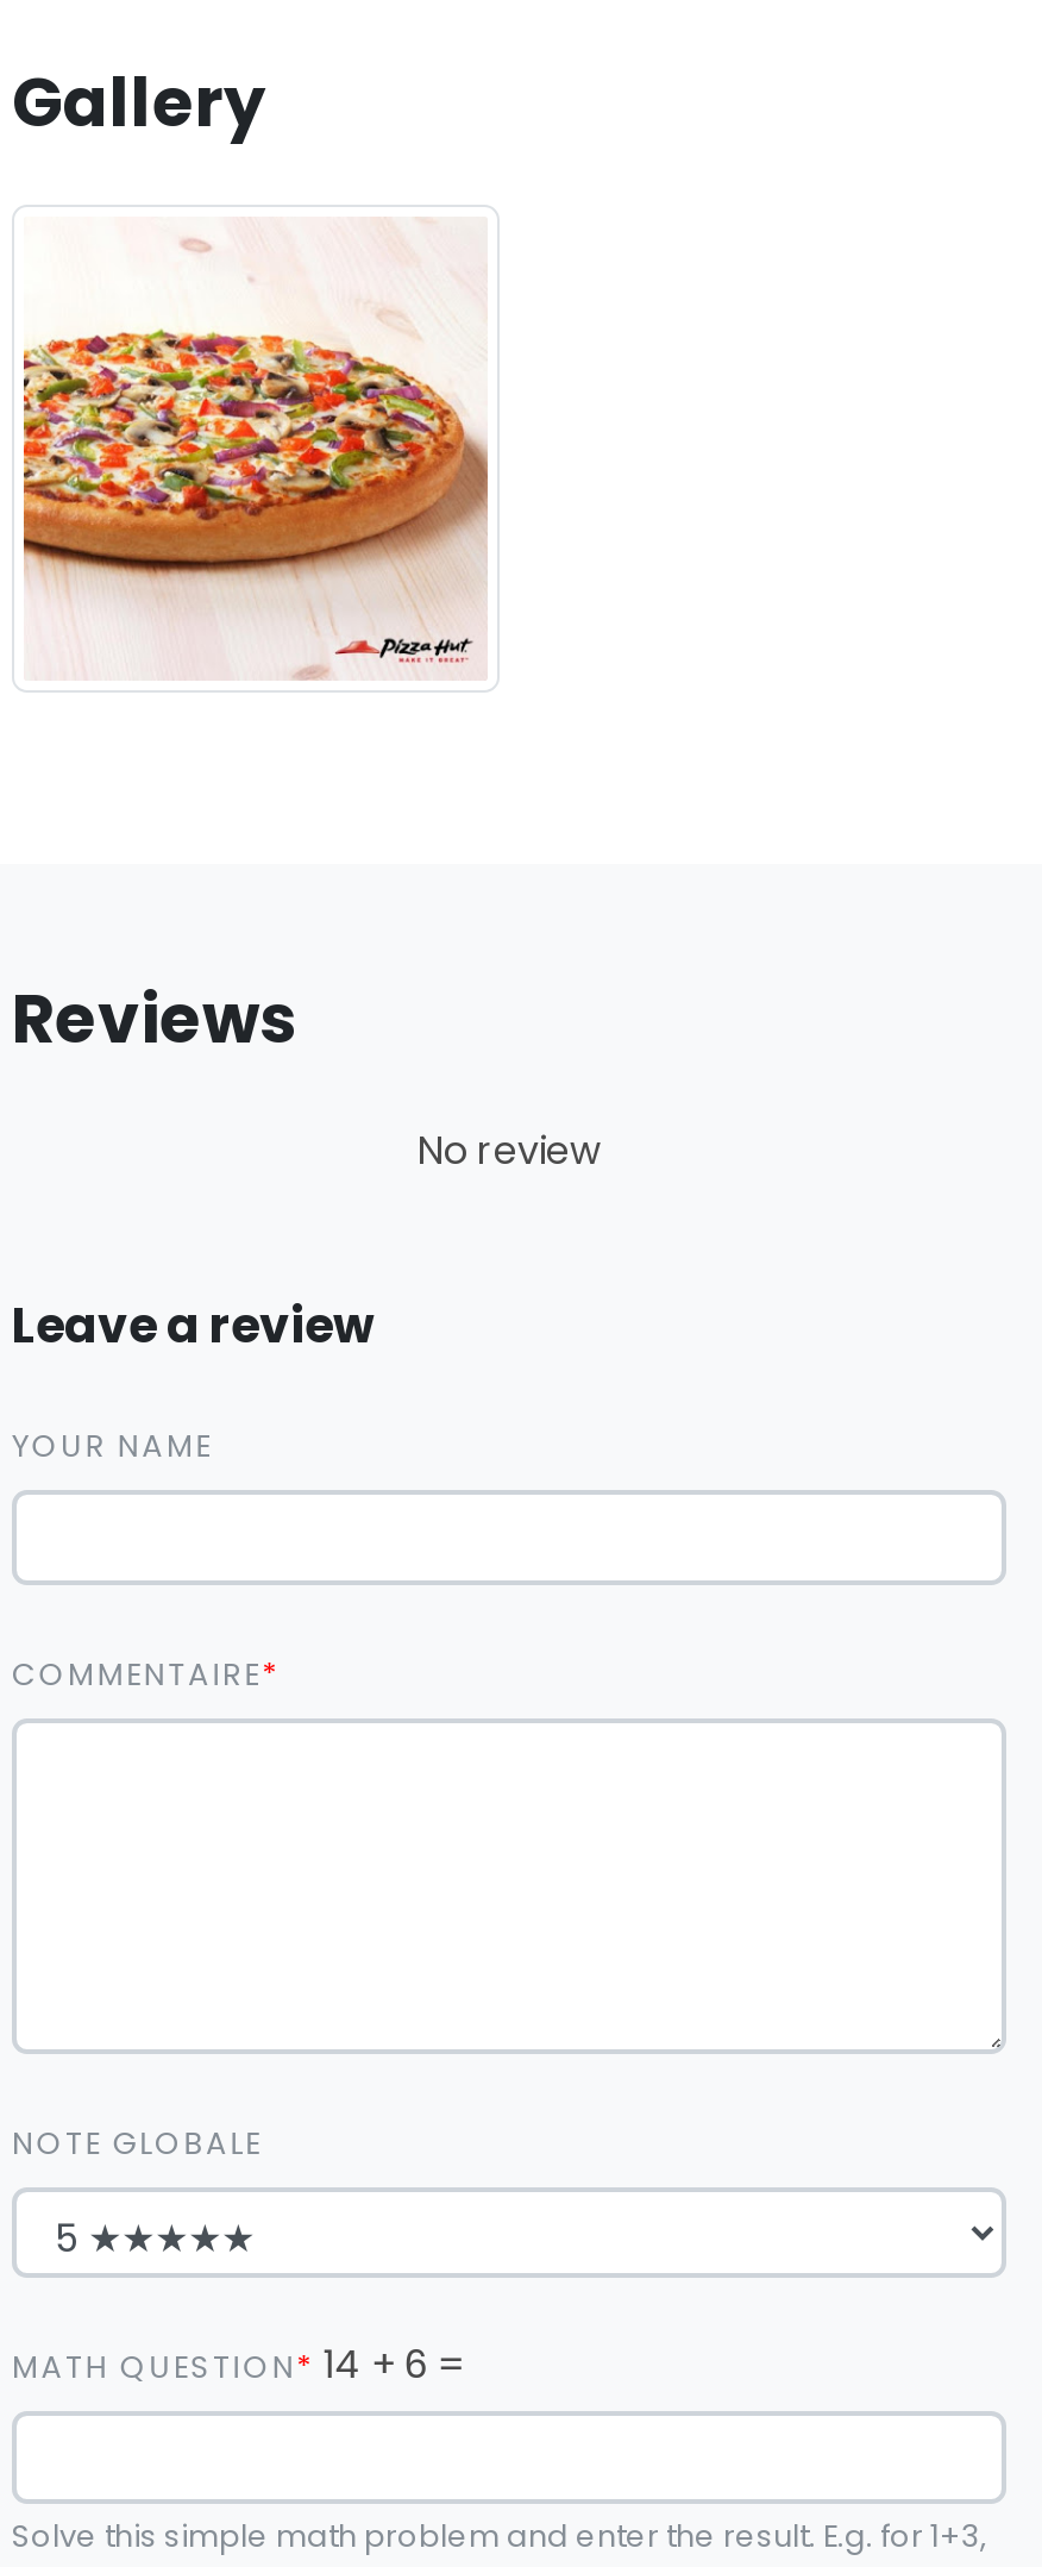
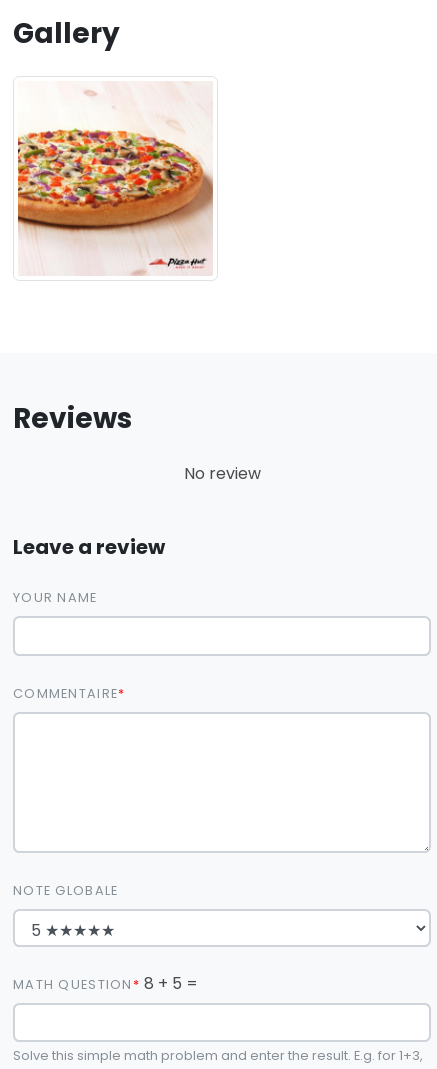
[12,2336,466,2391] MATH QUESTION 14 + 6 = -> [13,972,198,995] MATH QUESTION 8 + 5 =

